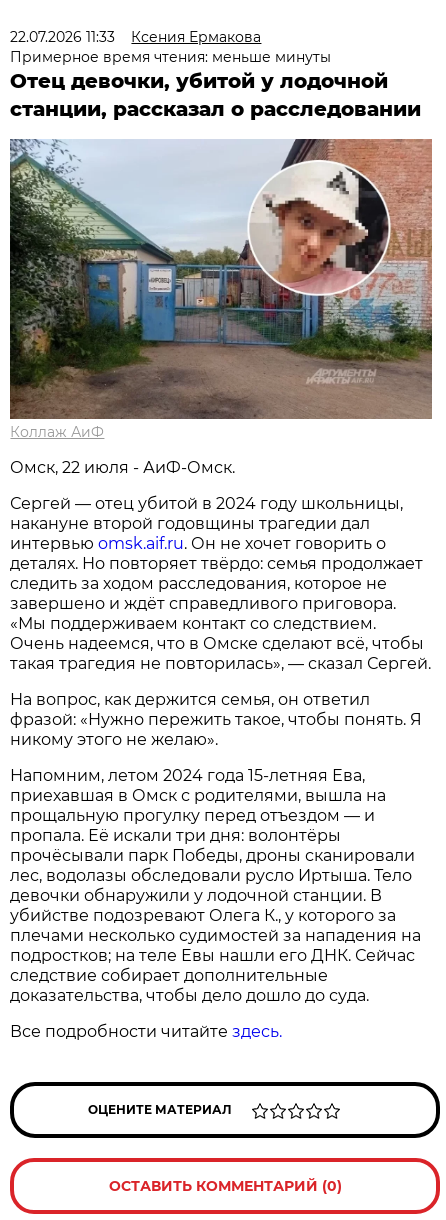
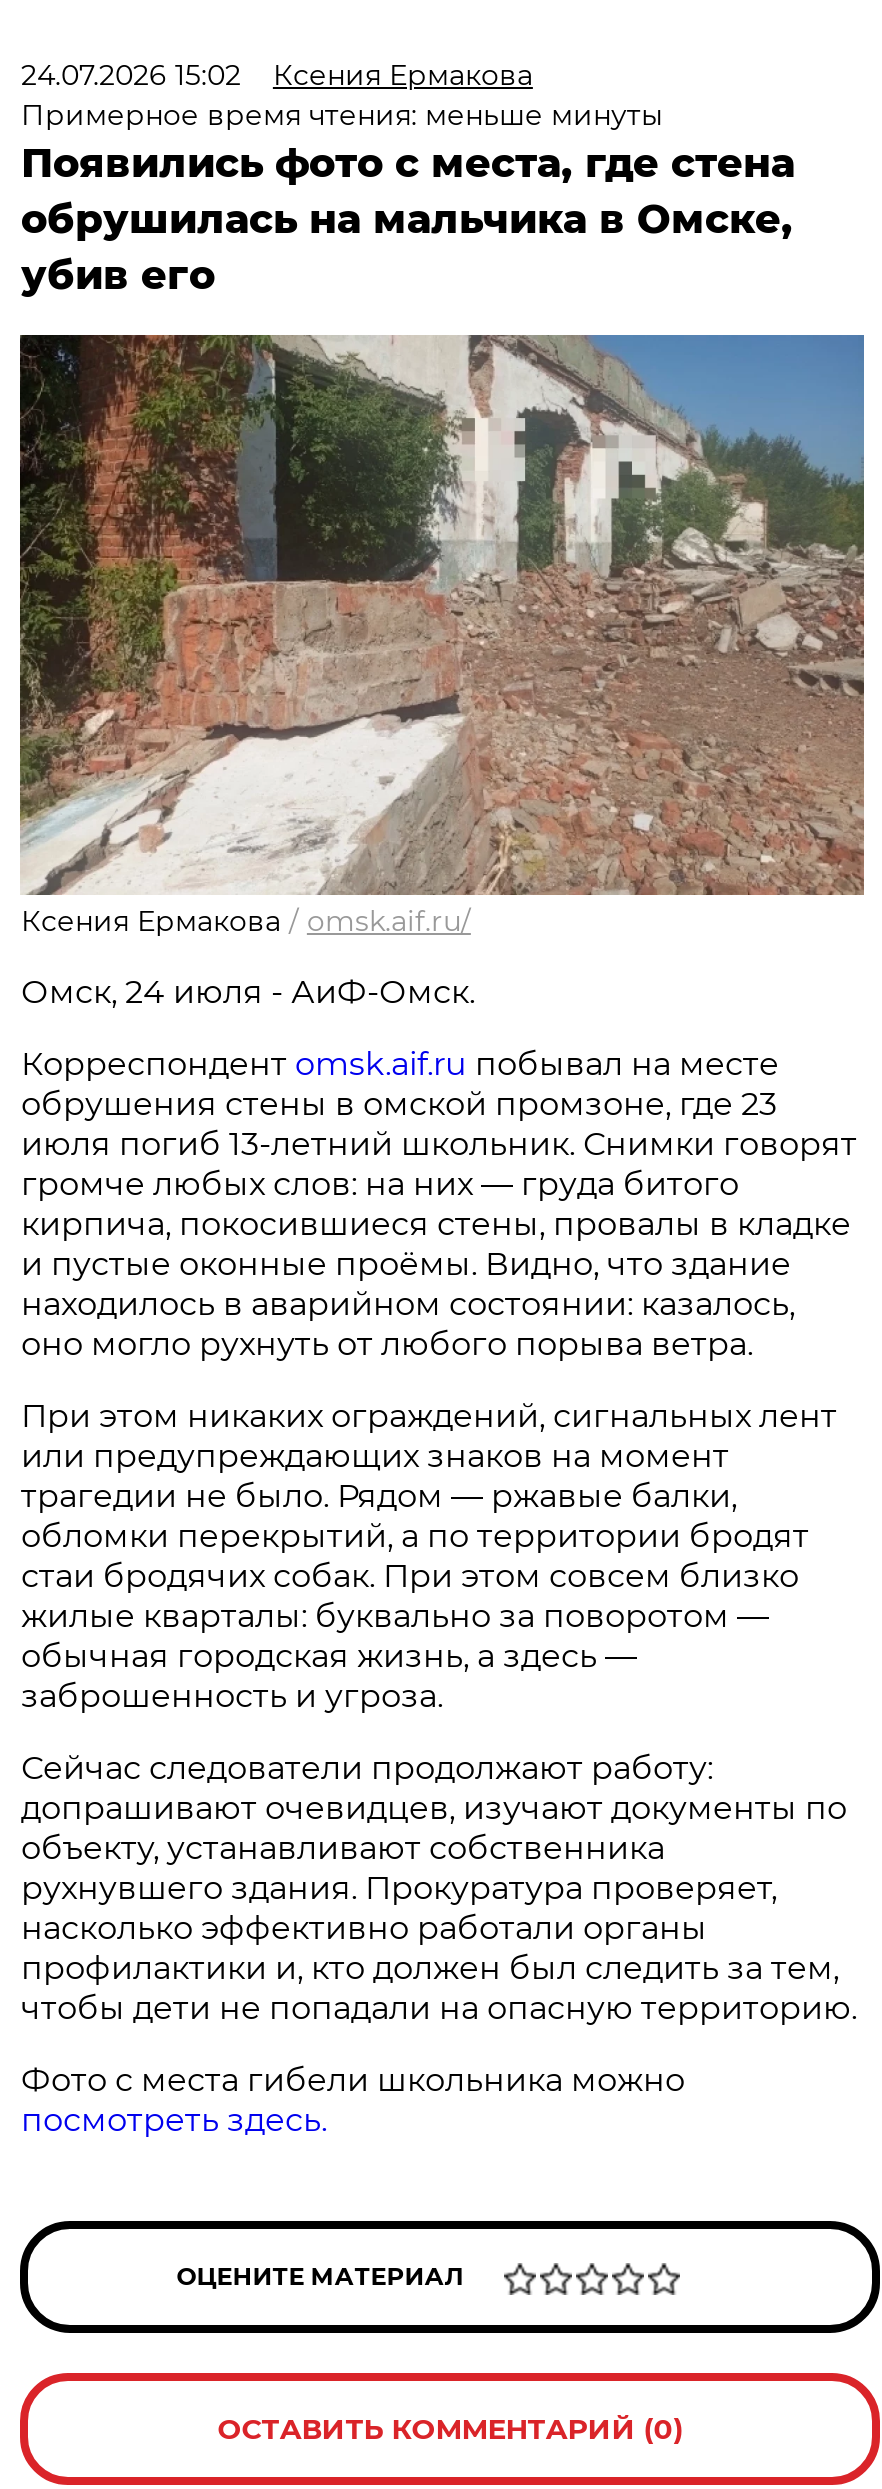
[10,28,261,46] 22.07.2026 11:33 Ксения Ермакова -> [21,57,533,93] 24.07.2026 15:02 Ксения Ермакова
[10,69,421,121] Отец девочки, убитой у лодочной | станции, рассказал о расследовании -> [21,139,795,299] Появились фото с места, где стена | обрушилась на мальчика в Омске, | убив его
[9,138,433,441] [image] | Коллаж АиФ -> [20,333,866,939] [image] | Ксения Ермакова / omsk.aif.ru/
[10,458,235,477] Омск, 22 июля - АиФ-Омск. -> [21,973,475,1011] Омск, 24 июля - АиФ-Омск.
[10,494,431,673] Сергей — отец убитой в 2024 году школьницы, | накануне второй годовщины трагедии дал | интервью omsk.aif.ru. Он не хочет говорить о | деталях. Но повторяет твёрдо: семья продолжает | следить за ходом расследования, которое не | завершено и ждёт справедливого приговора. | «Мы поддерживаем контакт со следствием. | Очень надеемся, что в Омске сделают всё, чтобы | такая трагедия не повторилась», — сказал Сергей. -> [21,1045,857,1363] Корреспондент omsk.aif.ru побывал на месте | обрушения стены в омской промзоне, где 23 | июля погиб 13‑летний школьник. Снимки говорят | громче любых слов: на них — груда битого | кирпича, покосившиеся стены, провалы в кладке | и пустые оконные проёмы. Видно, что здание | находилось в аварийном состоянии: казалось, | оно могло рухнуть от любого порыва ветра.
[10,690,422,749] На вопрос, как держится семья, он ответил | фразой: «Нужно пережить такое, чтобы понять. Я | никому этого не желаю». -> [21,1397,837,1715] При этом никаких ограждений, сигнальных лент | или предупреждающих знаков на момент | трагедии не было. Рядом — ржавые балки, | обломки перекрытий, а по территории бродят | стаи бродячих собак. При этом совсем близко | жилые кварталы: буквально за поворотом — | обычная городская жизнь, а здесь — | заброшенность и угроза.
[10,766,421,1005] Напомним, летом 2024 года 15‑летняя Ева, | приехавшая в Омск с родителями, вышла на | прощальную прогулку перед отъездом — и | пропала. Её искали три дня: волонтёры | прочёсывали парк Победы, дроны сканировали | лес, водолазы обследовали русло Иртыша. Тело | девочки обнаружили у лодочной станции. В | убийстве подозревают Олега К., у которого за | плечами несколько судимостей за нападения на | подростков; на теле Евы нашли его ДНК. Сейчас | следствие собирает дополнительные | доказательства, чтобы дело дошло до суда. -> [21,1749,857,2027] Сейчас следователи продолжают работу: | допрашивают очевидцев, изучают документы по | объекту, устанавливают собственника | рухнувшего здания. Прокуратура проверяет, | насколько эффективно работали органы | профилактики и, кто должен был следить за тем, | чтобы дети не попадали на опасную территорию.
[10,1022,282,1041] Все подробности читайте здесь. -> [21,2061,685,2139] Фото с места гибели школьника можно | посмотреть здесь.

